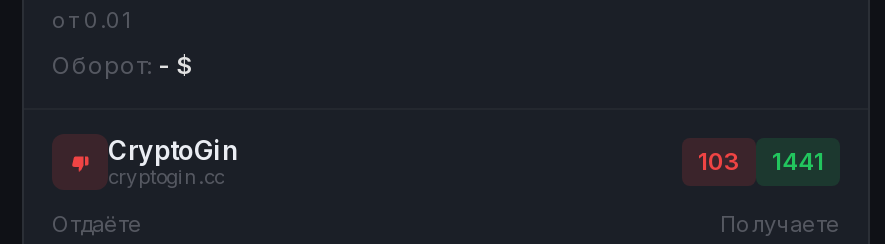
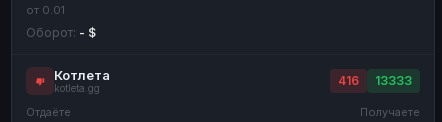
[108,134,238,188] CryptoGin | cryptogin.cc -> [54,67,110,94] Котлета | kotleta.gg
[698,145,824,175] 103 | 1441 -> [338,72,412,87] 416 | 13333

